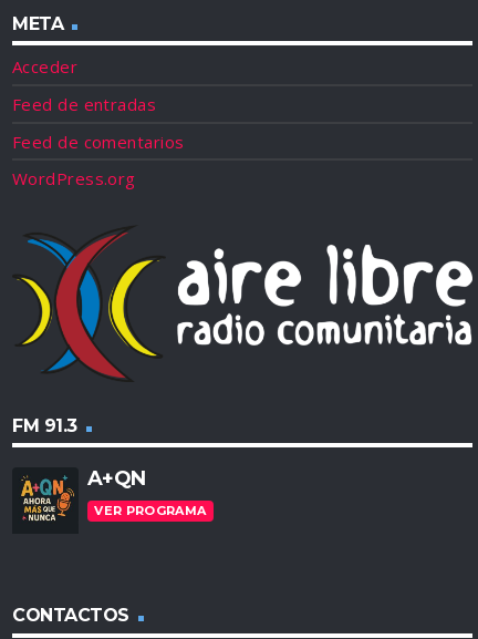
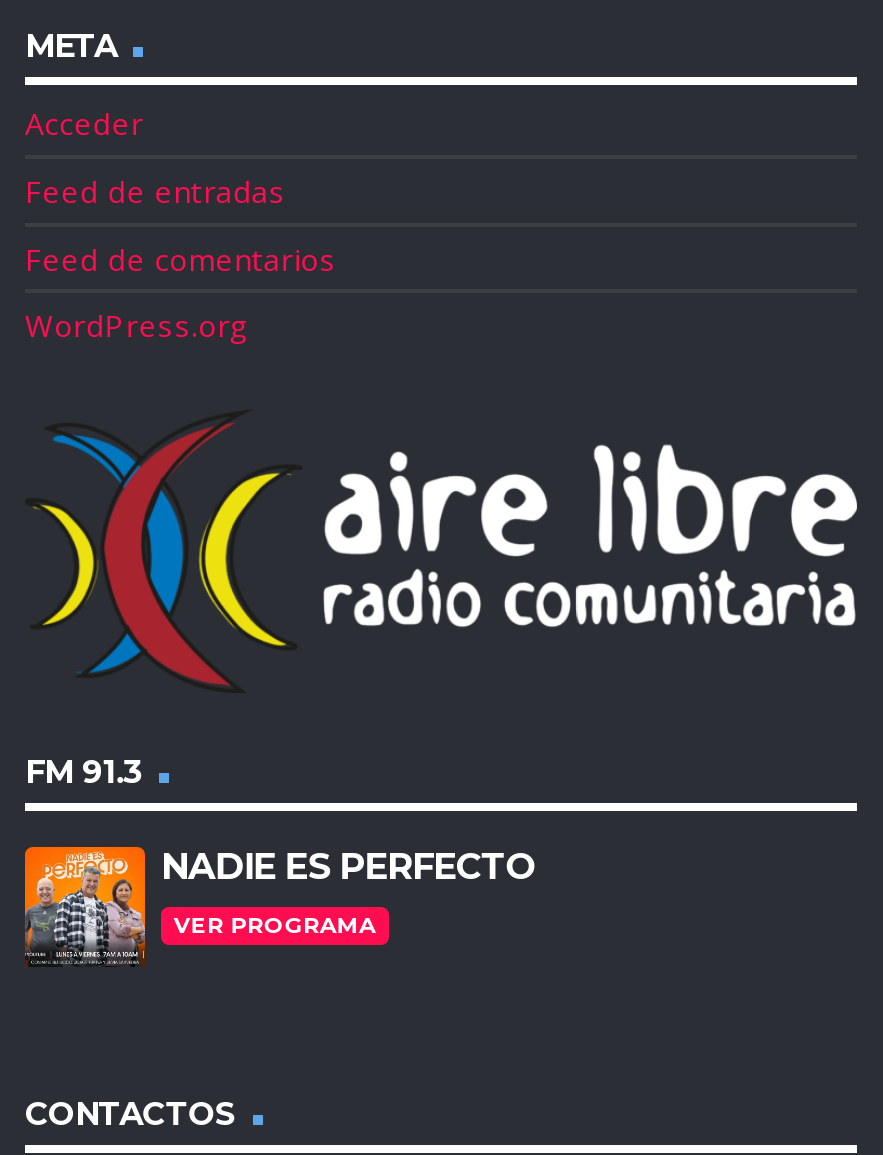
[12,466,146,533] [image] | A+QN -> [23,844,537,965] [image] | NADIE ES PERFECTO

